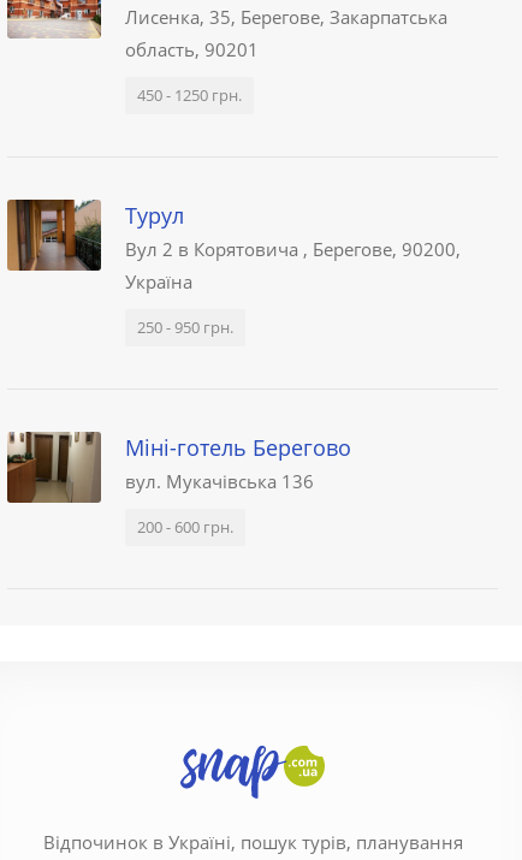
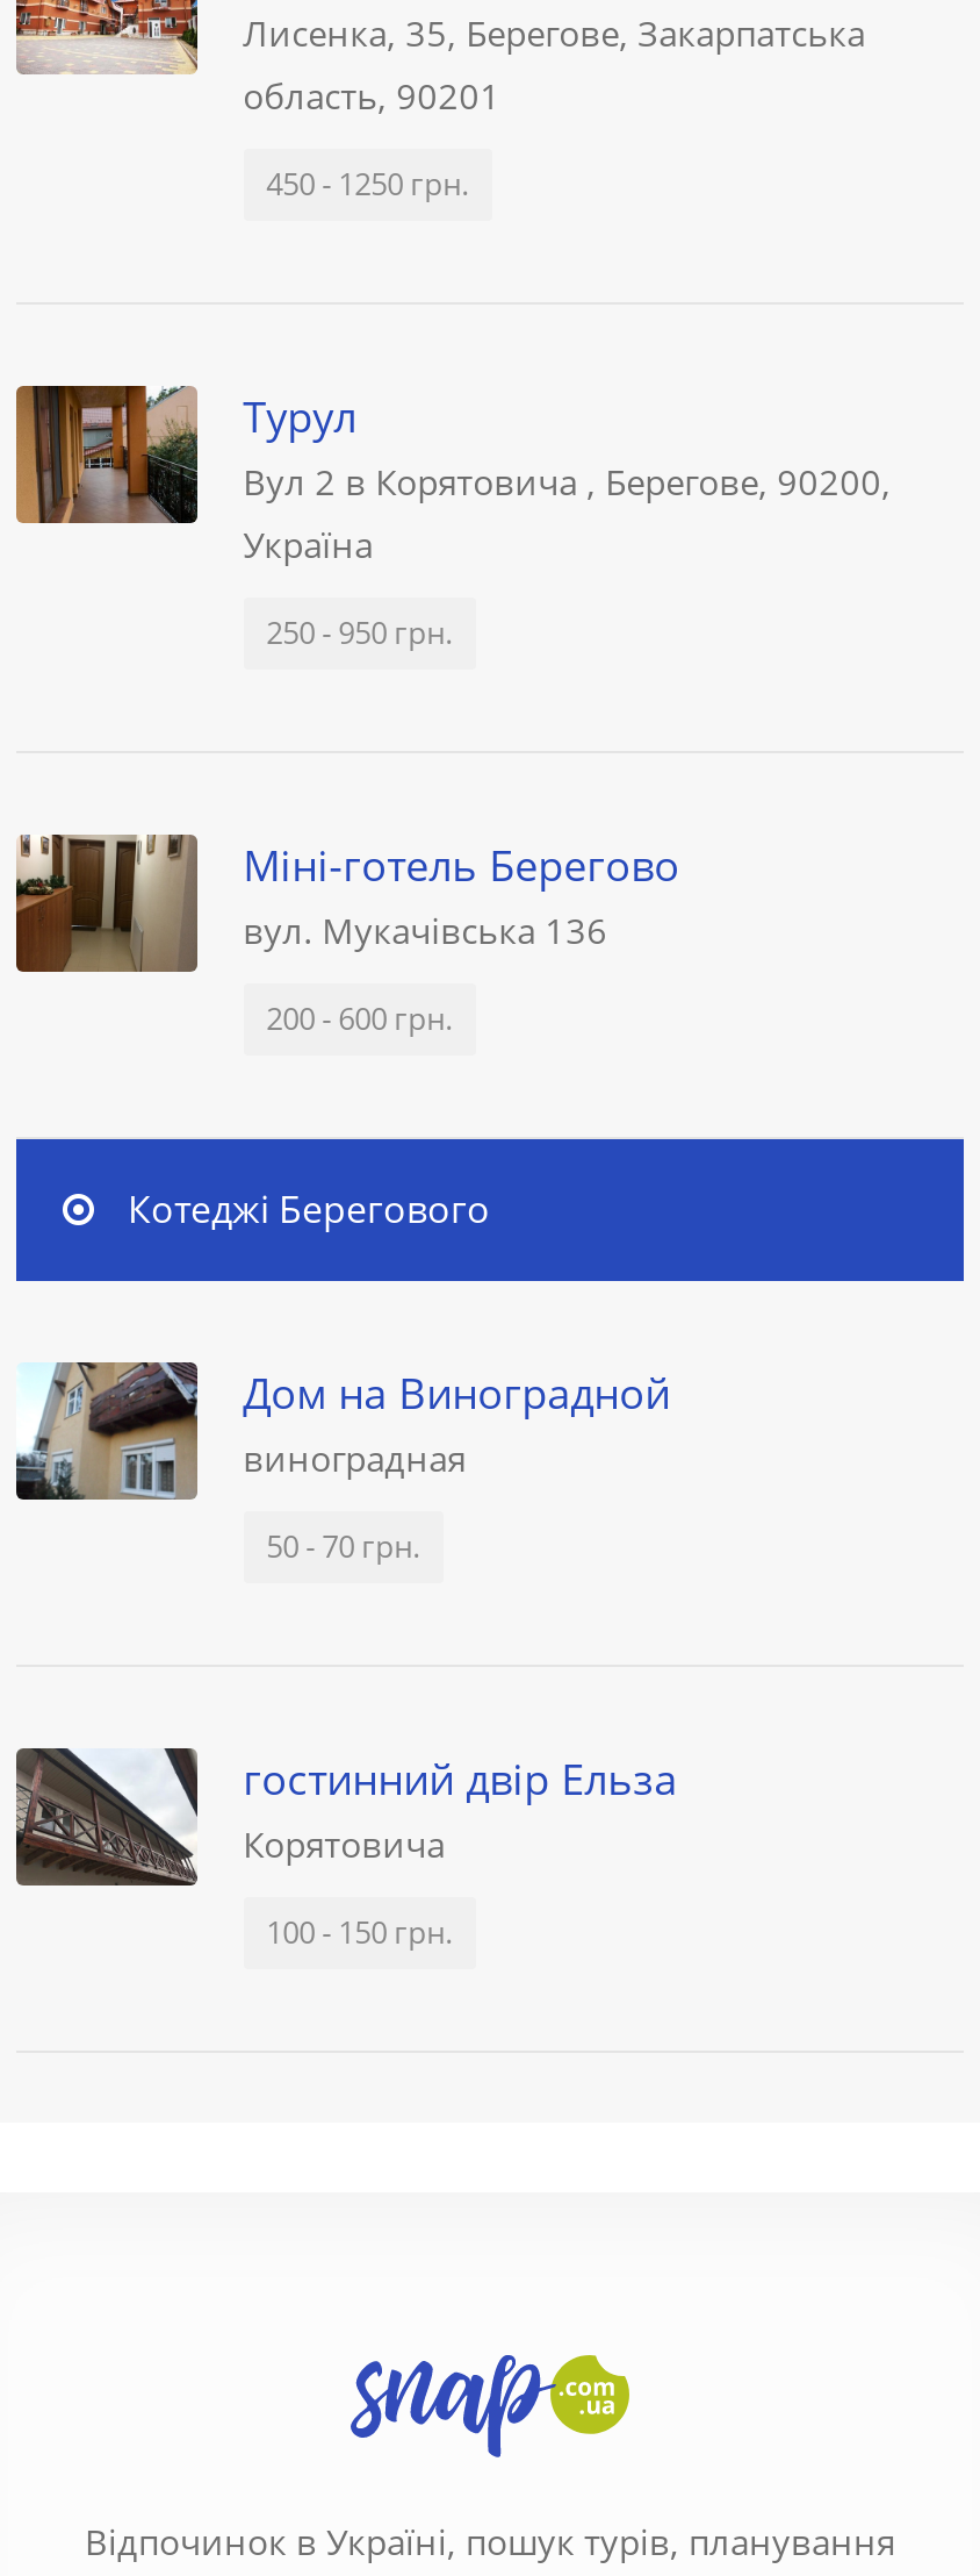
none -> [14,1184,670,1568] [image] | Котеджі Берегового | Дом на Виноградной | виноградная | 50 - 70 грн.
none -> [14,1746,677,1954] [image] | гостинний двір Ельза | Корятовича | 100 - 150 грн.

